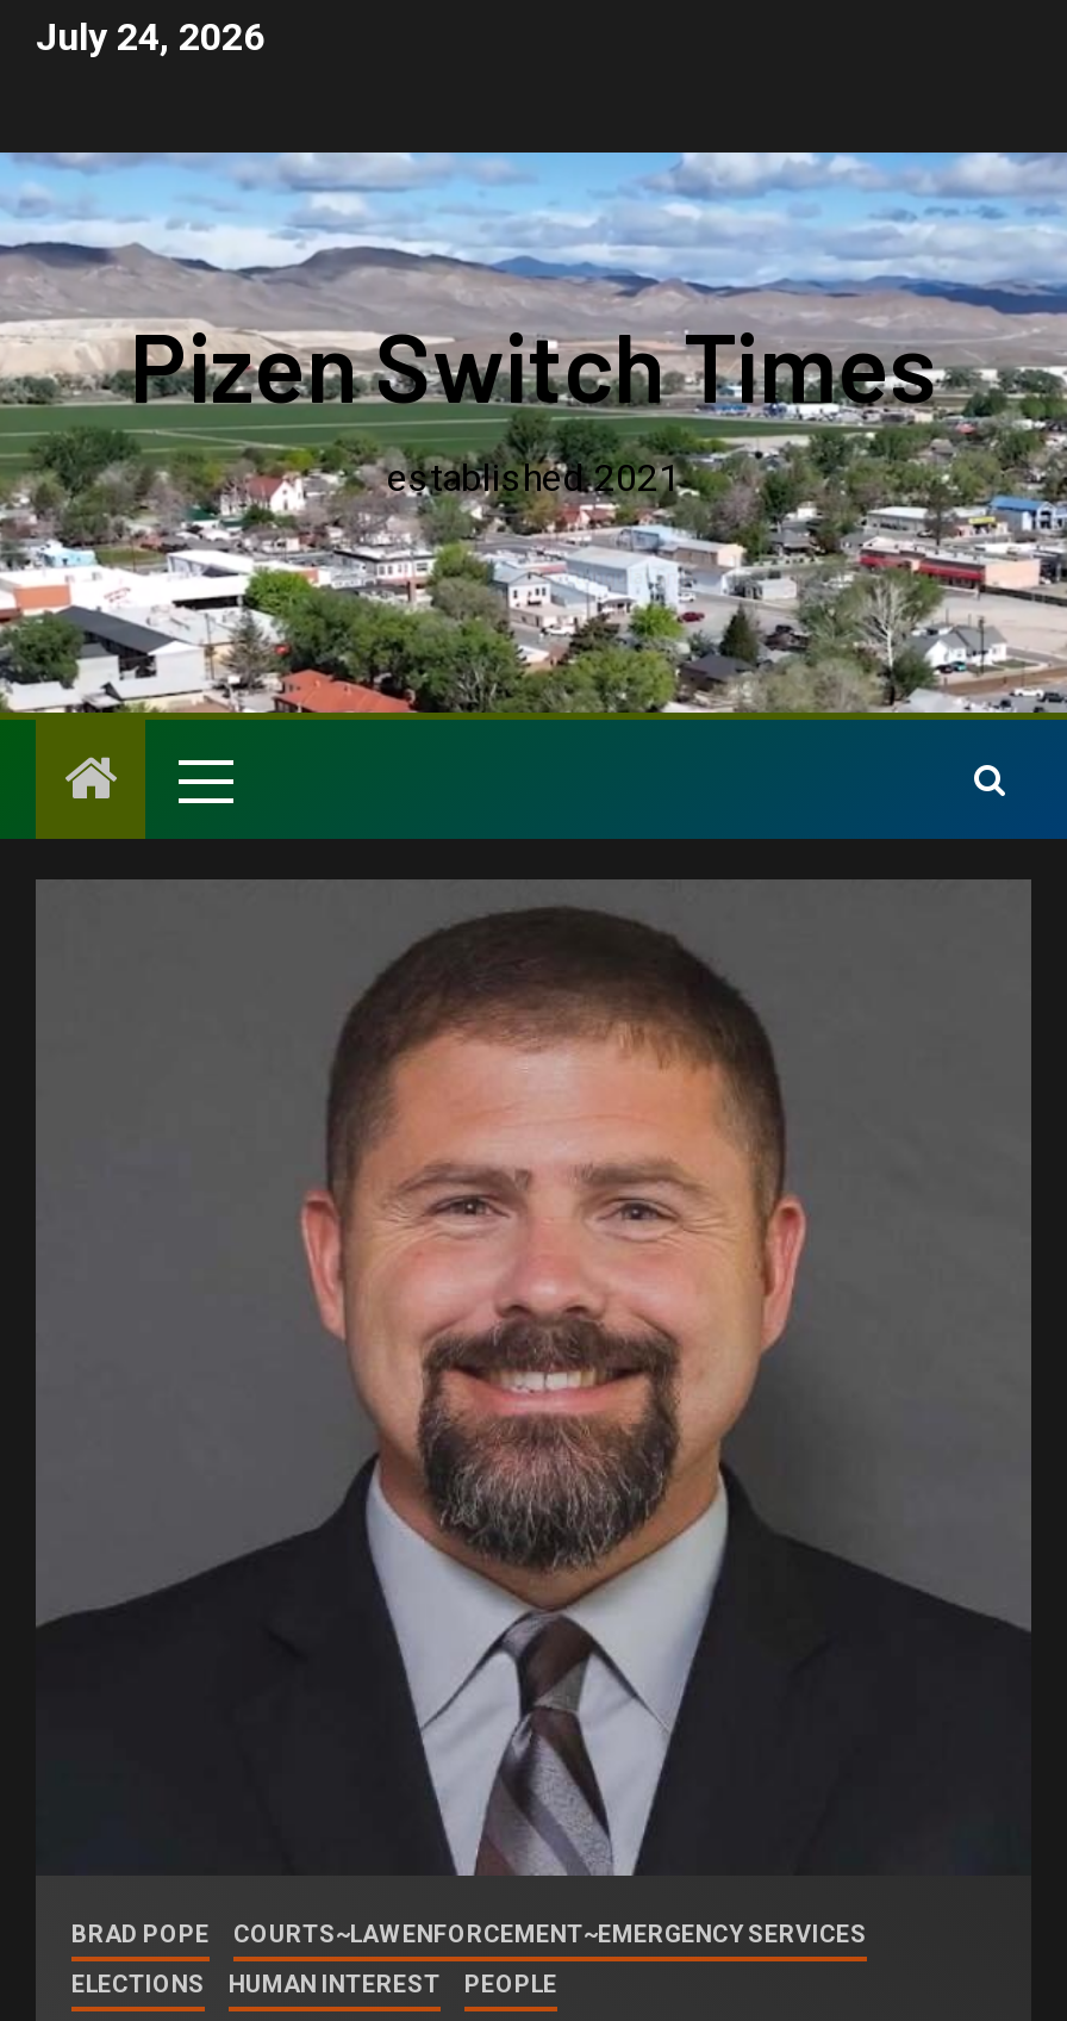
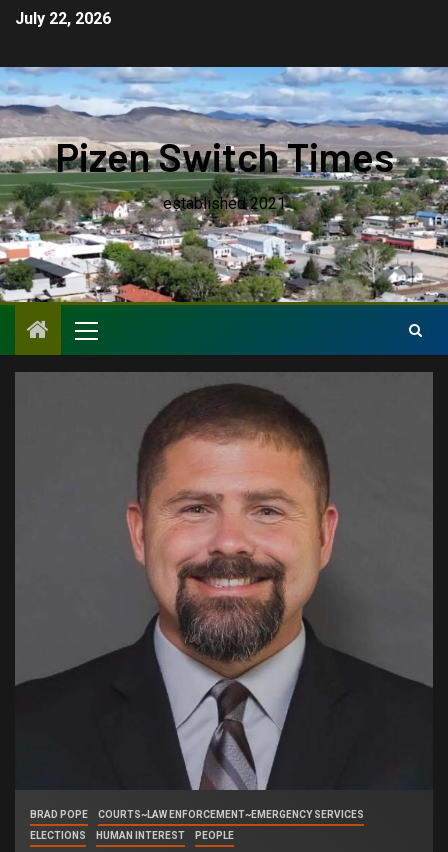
[36,15,264,60] July 24, 2026 -> [15,9,111,28] July 22, 2026

